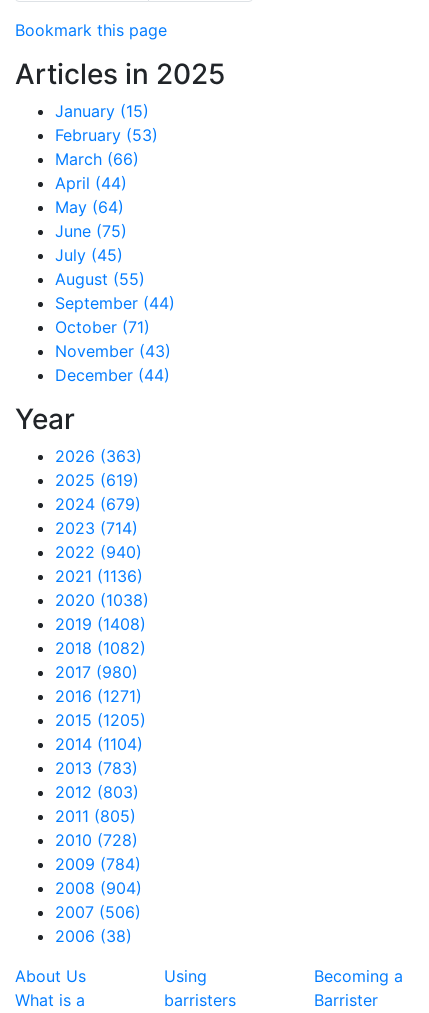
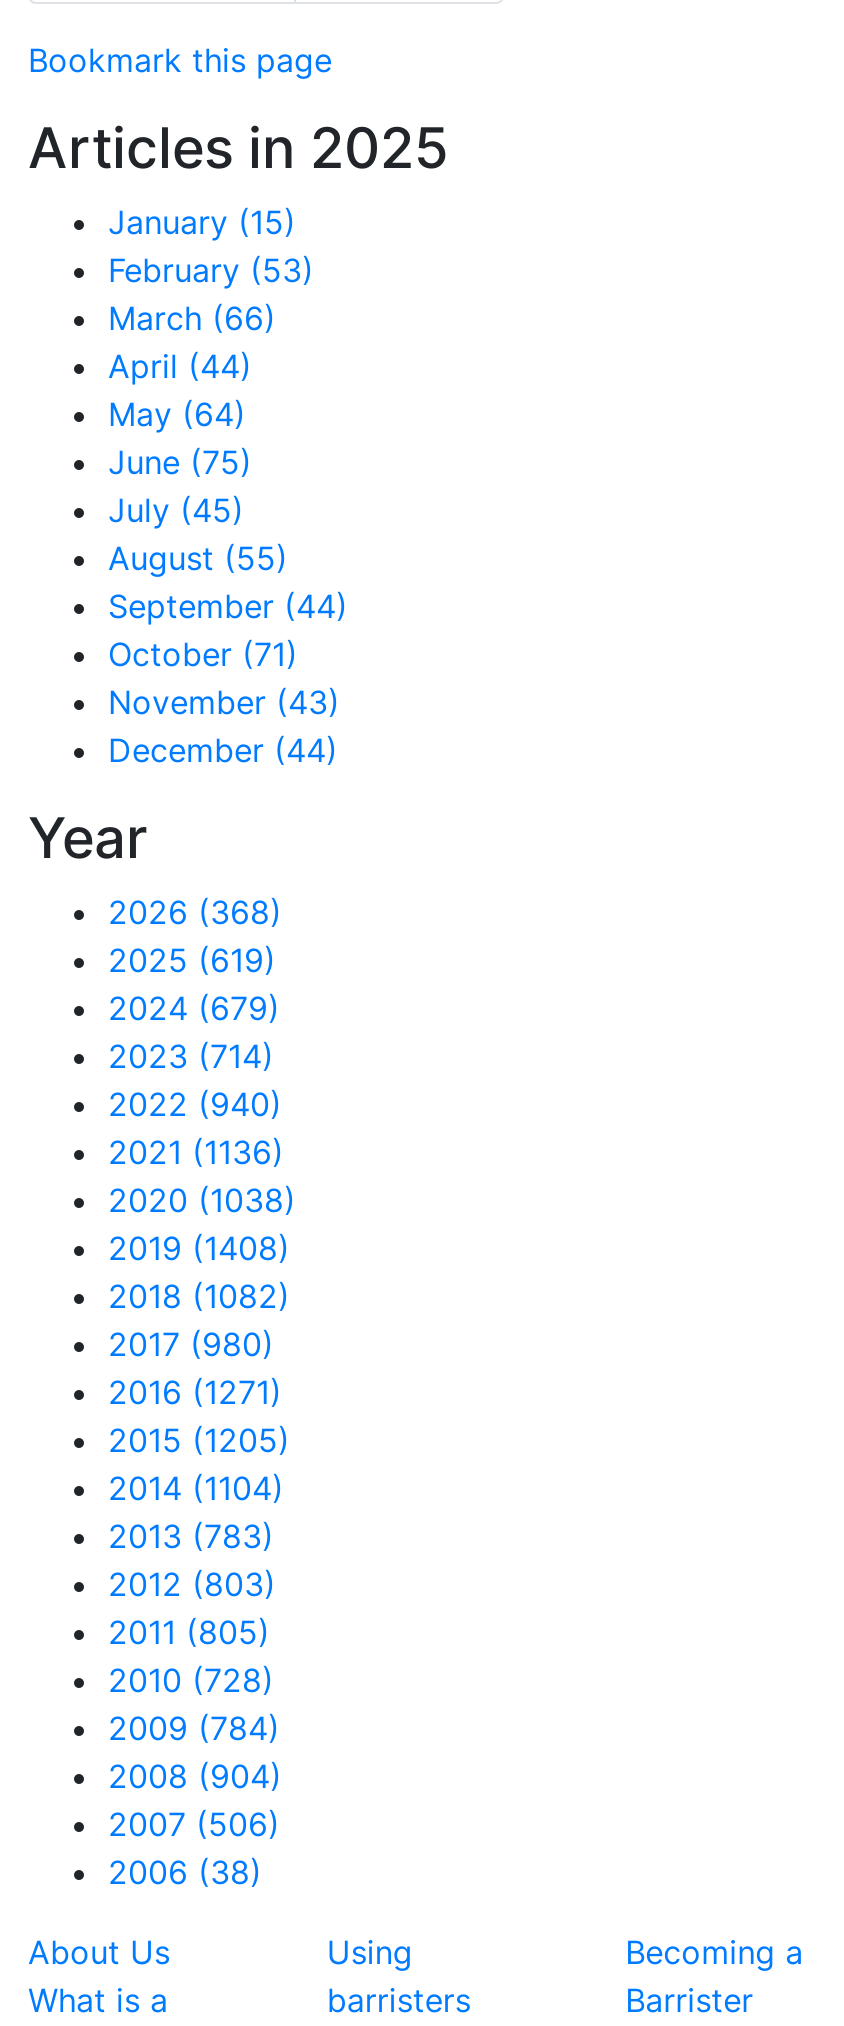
[55,446,142,466] 2026 (363) -> [108,892,282,932] 2026 (368)

